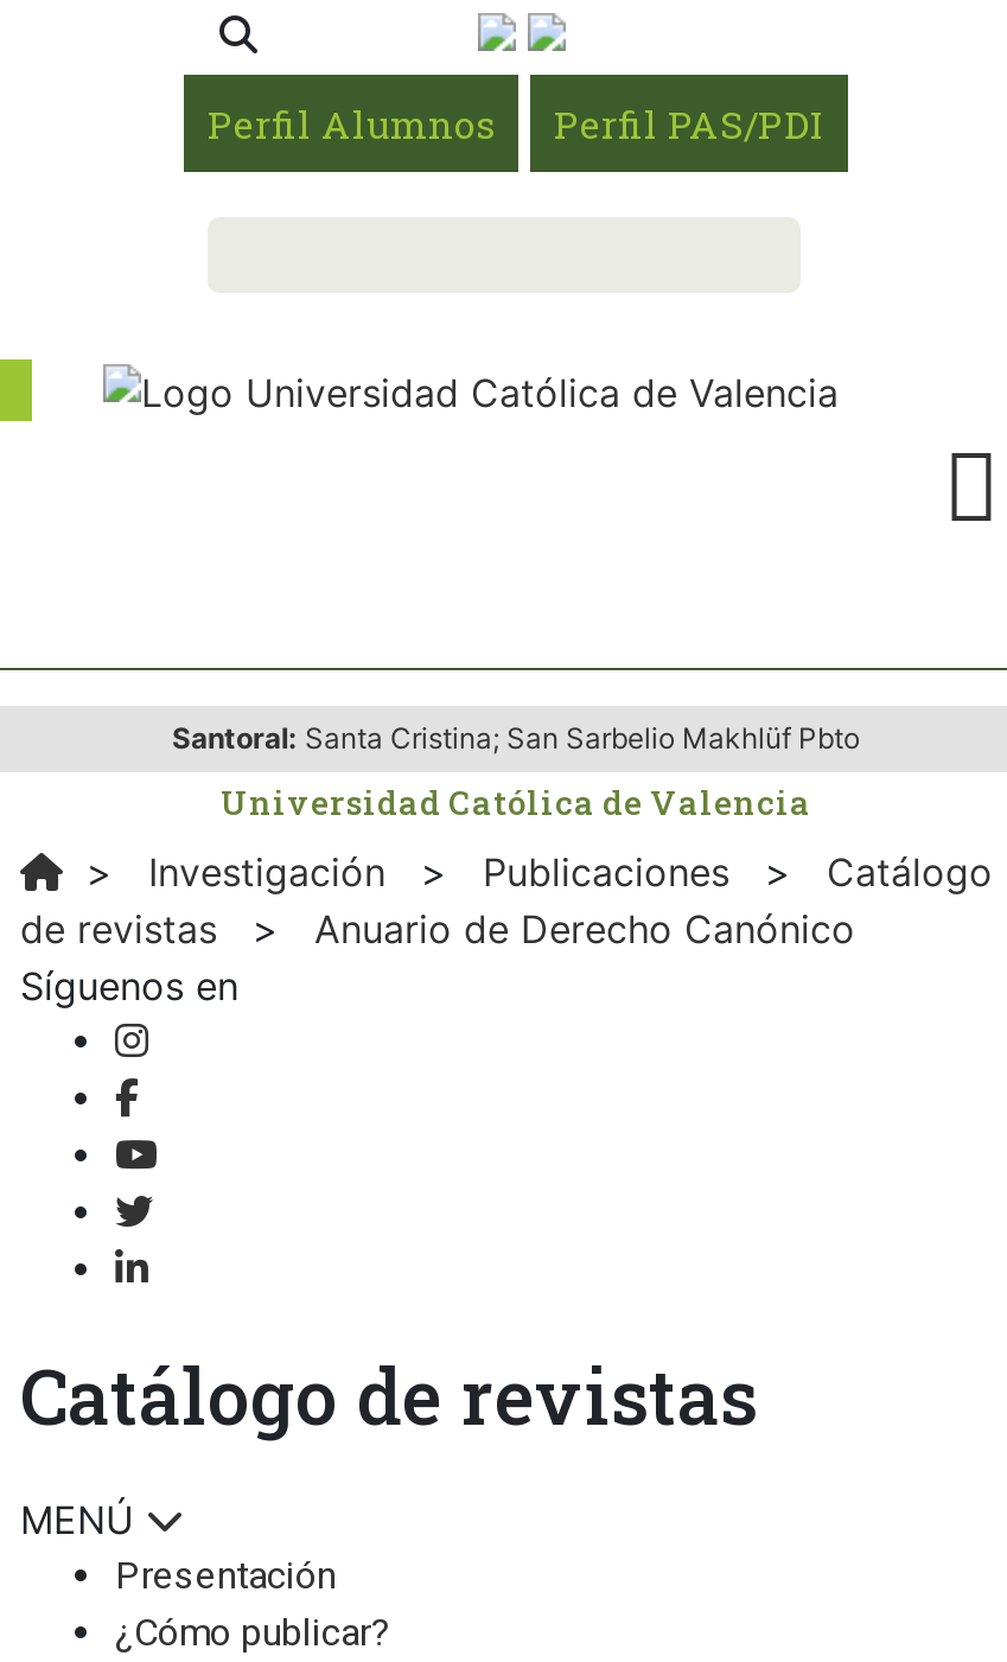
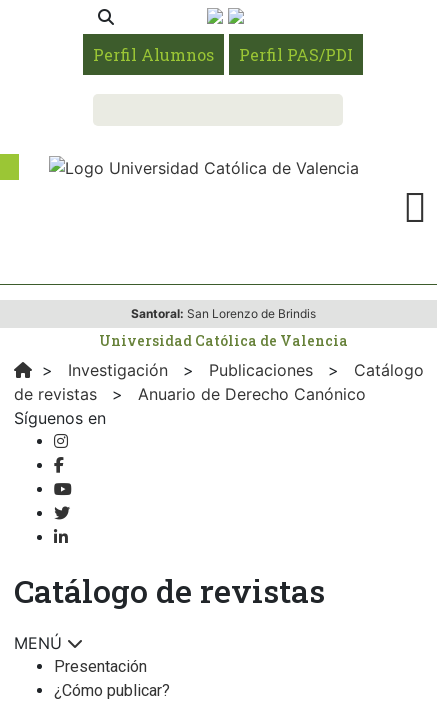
[172,720,860,756] Santoral: Santa Cristina; San Sarbelio Makhlüf Pbto -> [130,306,315,321] Santoral: San Lorenzo de Brindis

